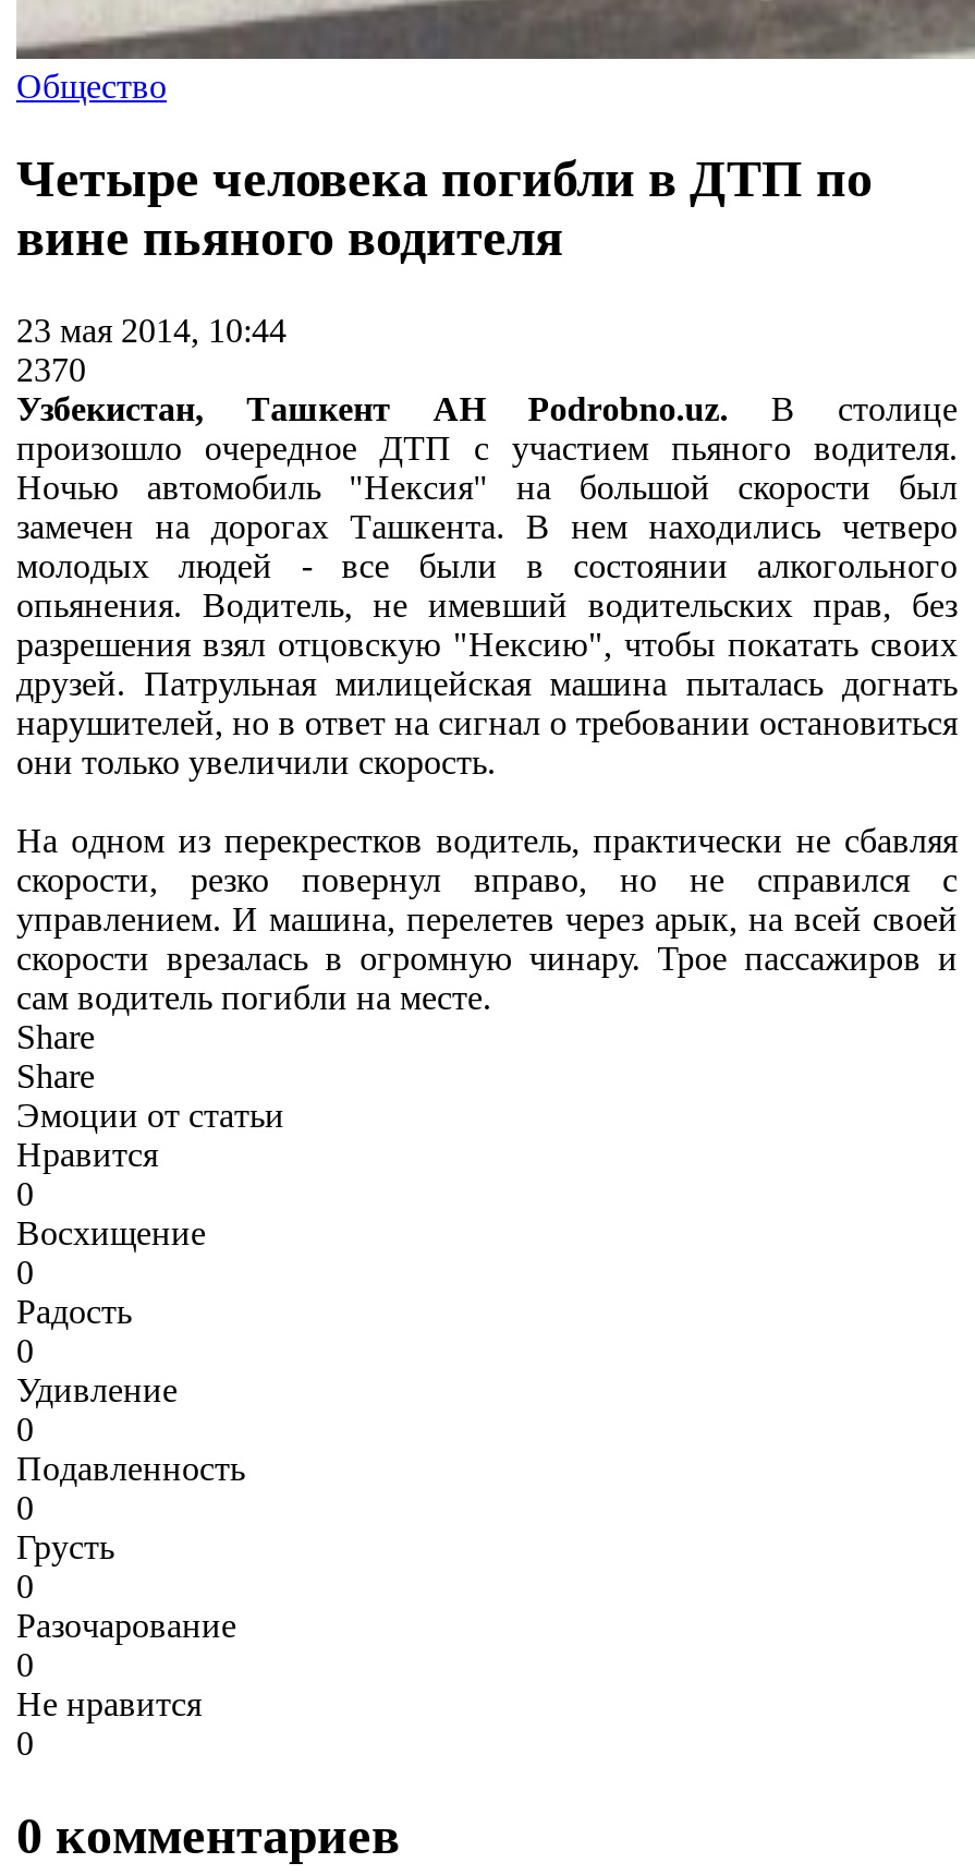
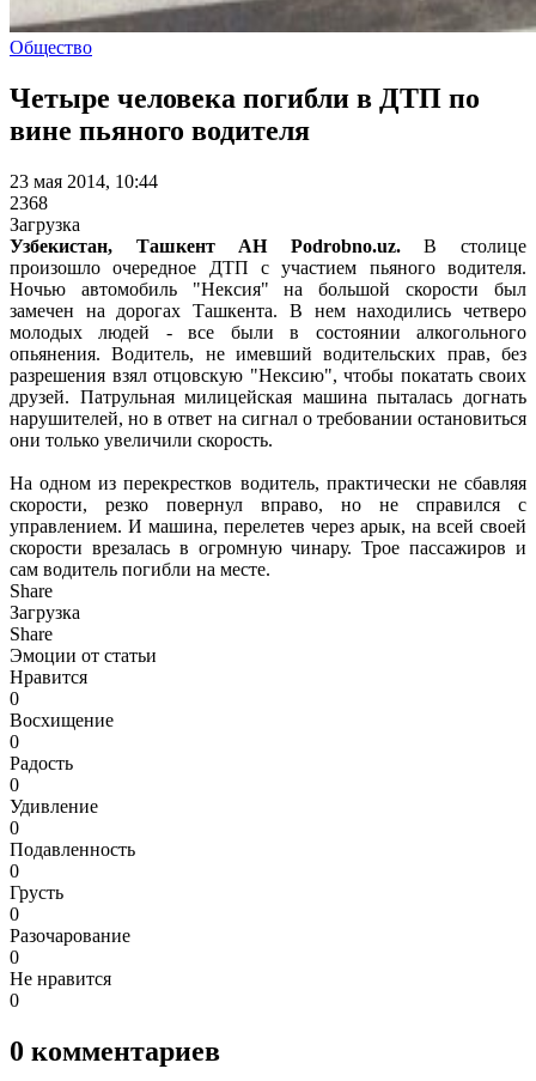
[16,351,86,388] 2370 -> [10,192,80,234] 2368 | Загрузка
none -> [10,602,80,622] Загрузка

